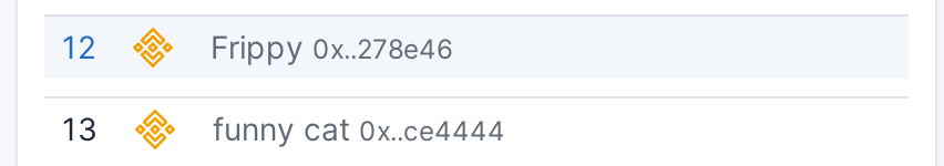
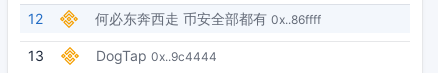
[211,27,452,64] Frippy 0x..278e46 -> [95,10,321,27] 何必东奔西走 币安全部都有 0x..86ffff
[213,109,505,146] funny cat 0x..ce4444 -> [96,47,217,64] DogTap 0x..9c4444

